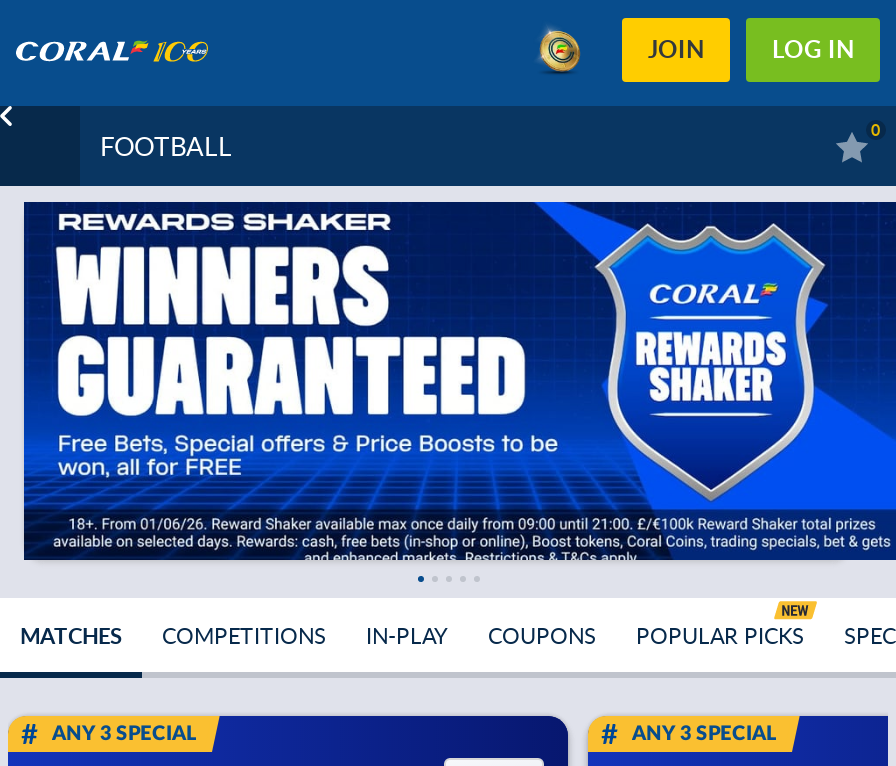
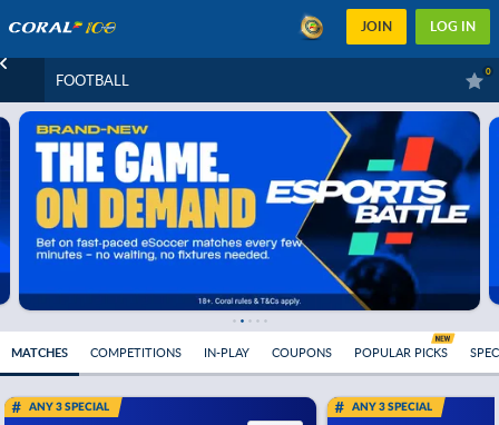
[6,200,890,584] [image] -> [3,110,496,312] [image]

